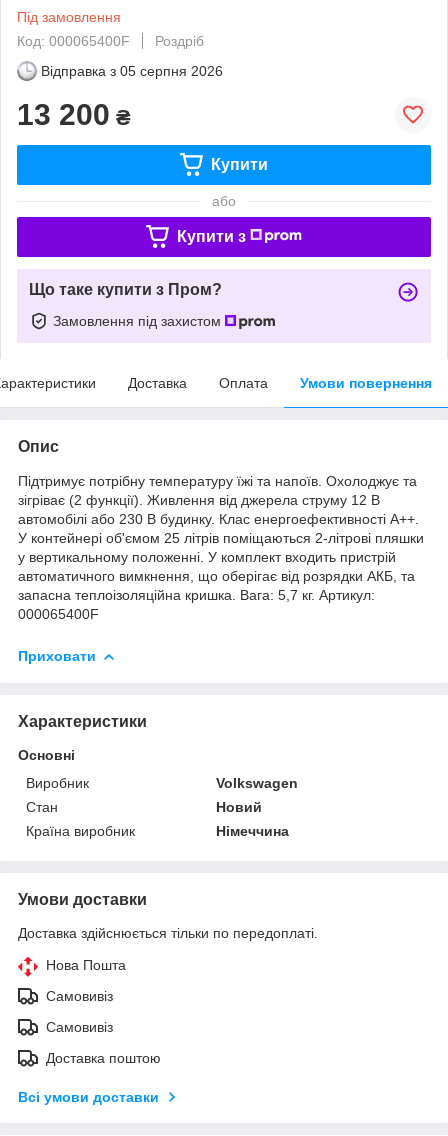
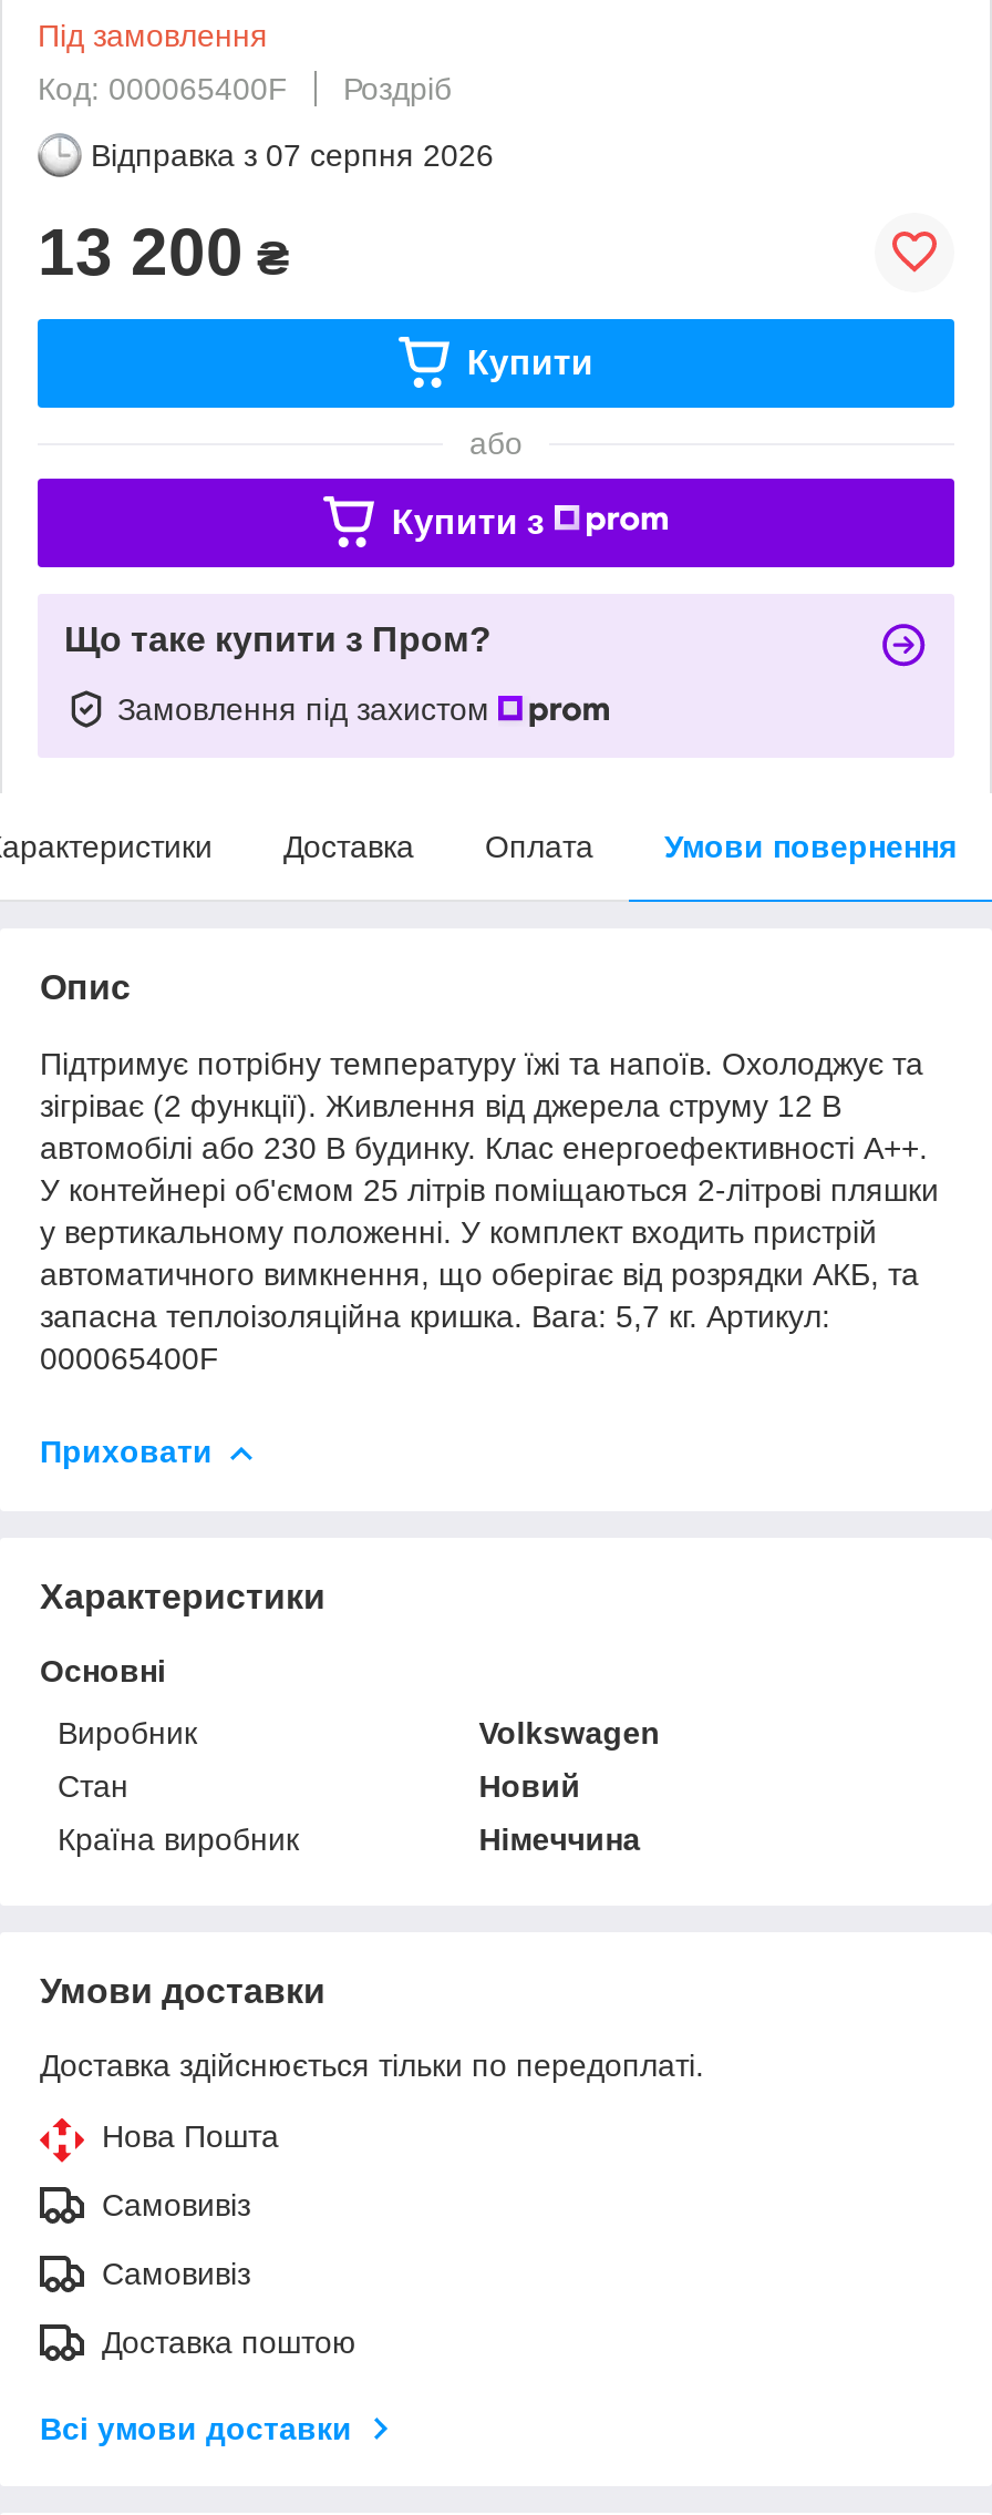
[41,63,223,79] Відправка з 05 серпня 2026 -> [91,137,494,172] Відправка з 07 серпня 2026

